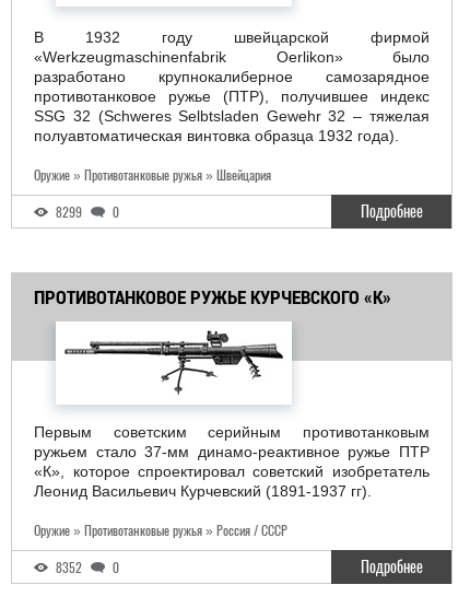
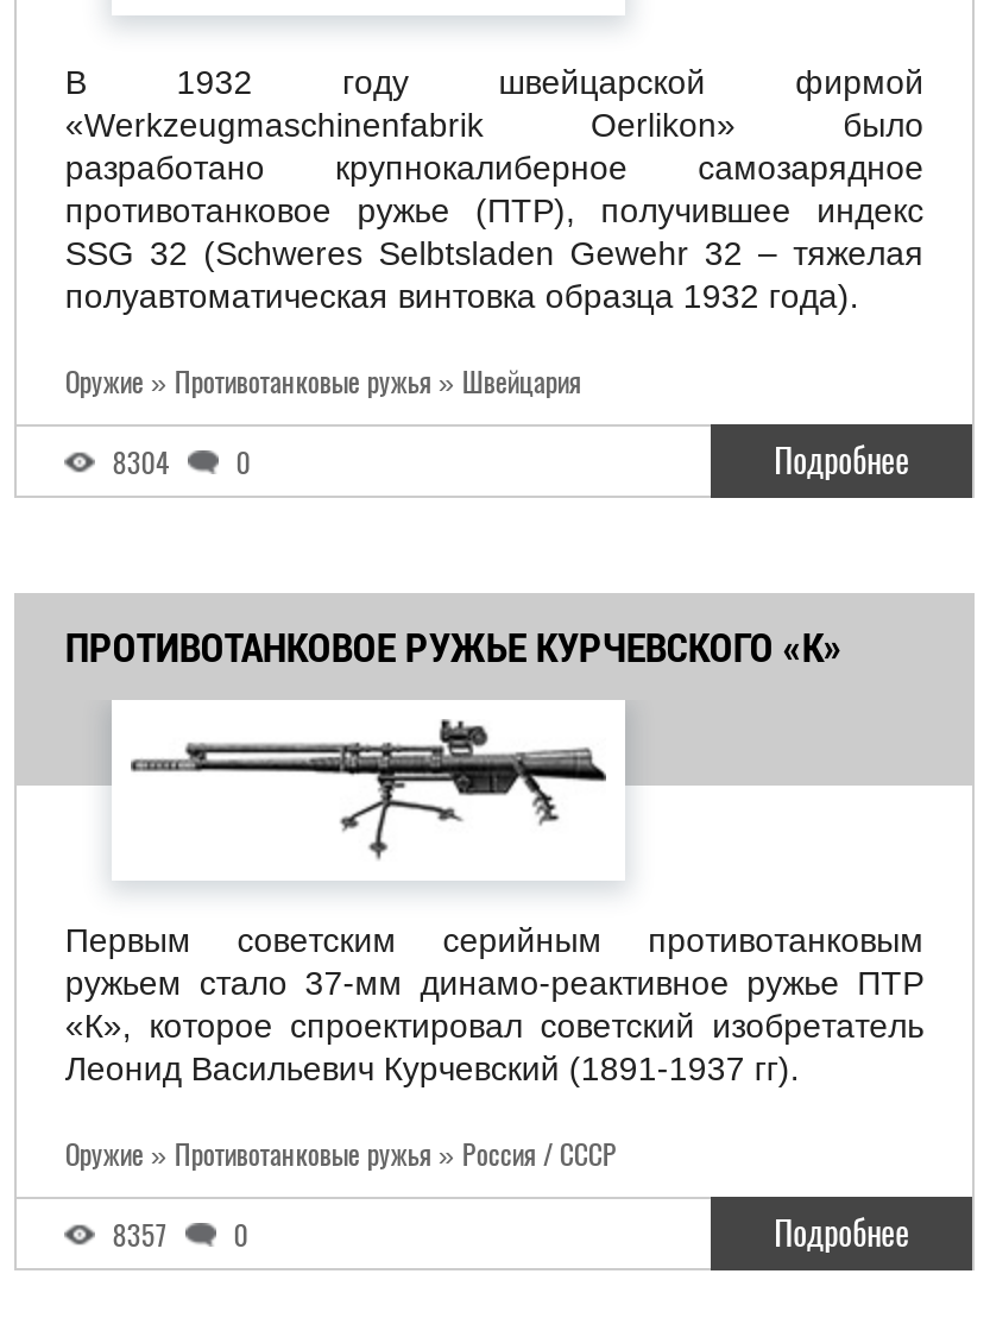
[56,203,120,221] 8299 0 -> [113,443,251,481] 8304 0
[56,559,120,576] 8352 0 -> [113,1216,248,1254] 8357 0

